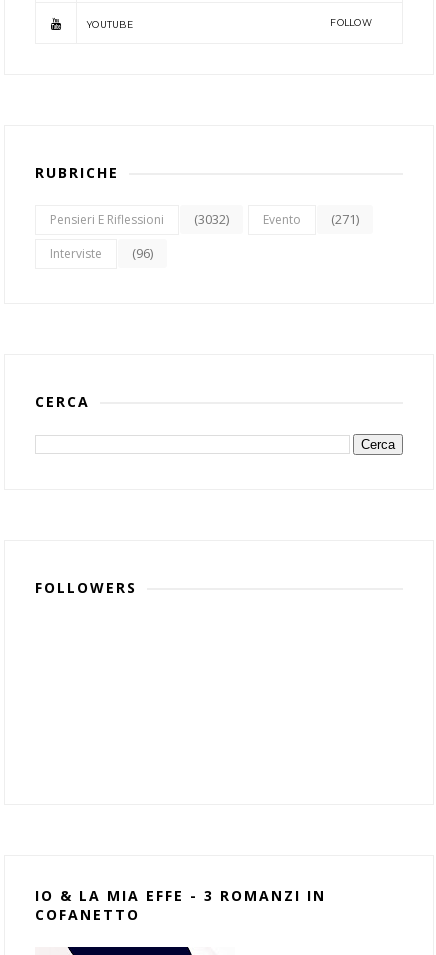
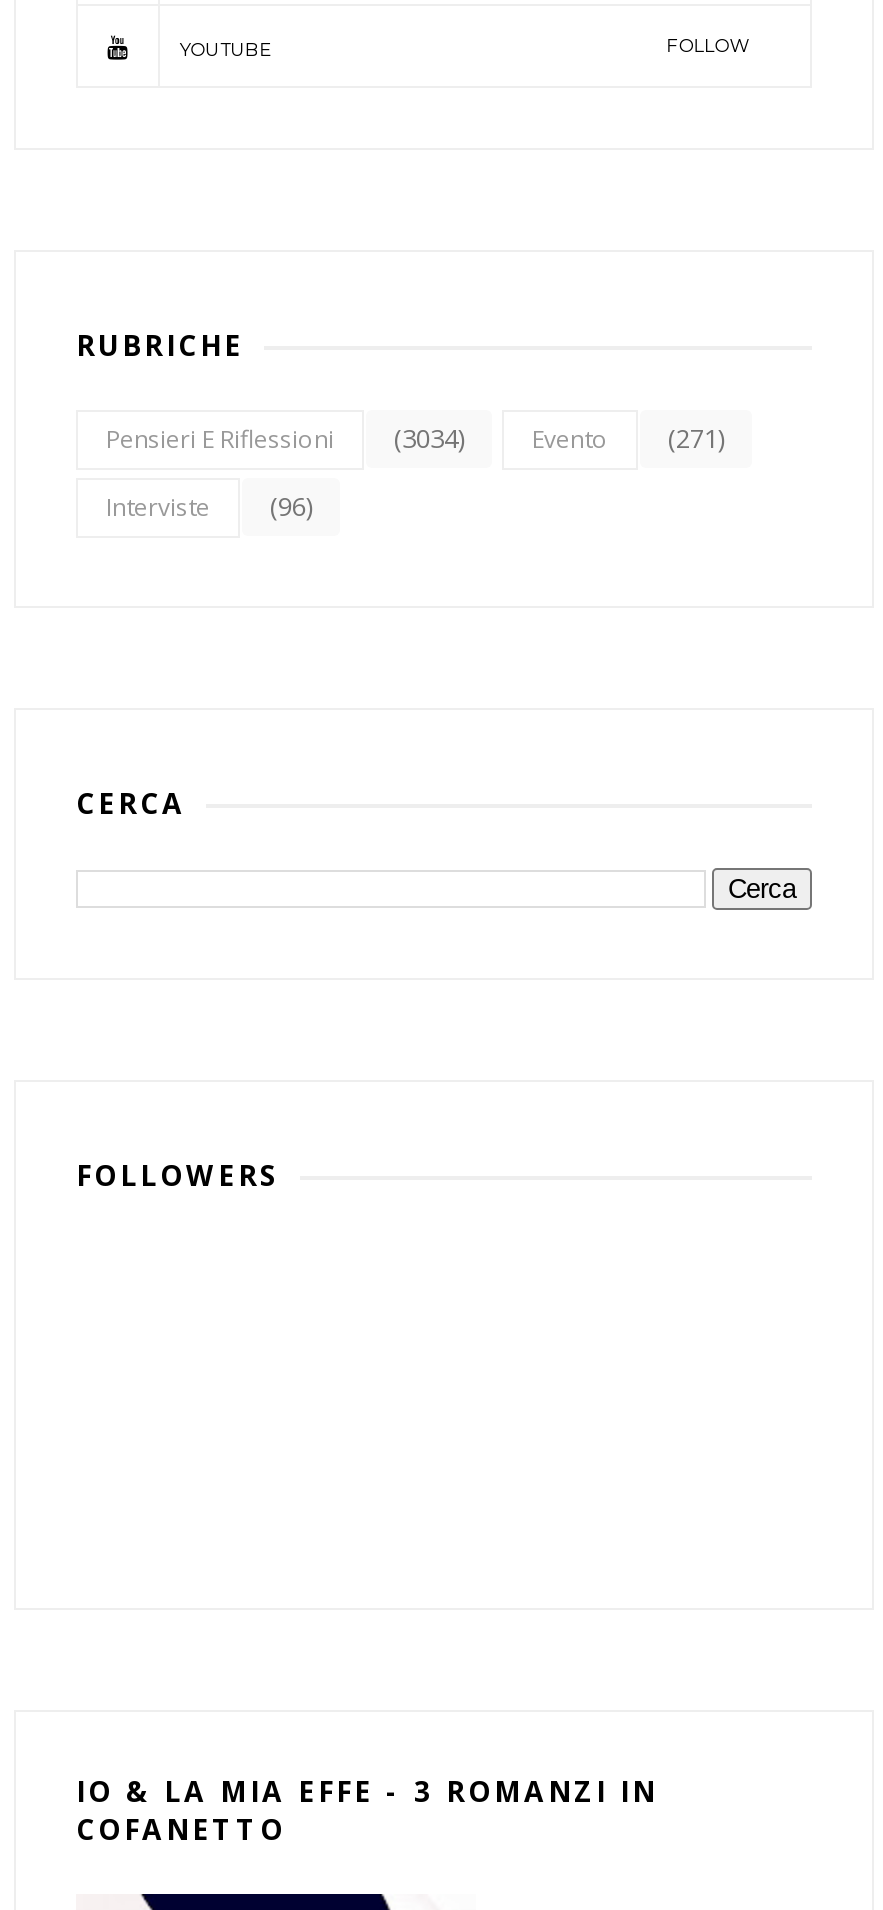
[50,209,359,227] Pensieri E Riflessioni (3032) Evento (271) -> [106,419,724,455] Pensieri E Riflessioni (3034) Evento (271)

